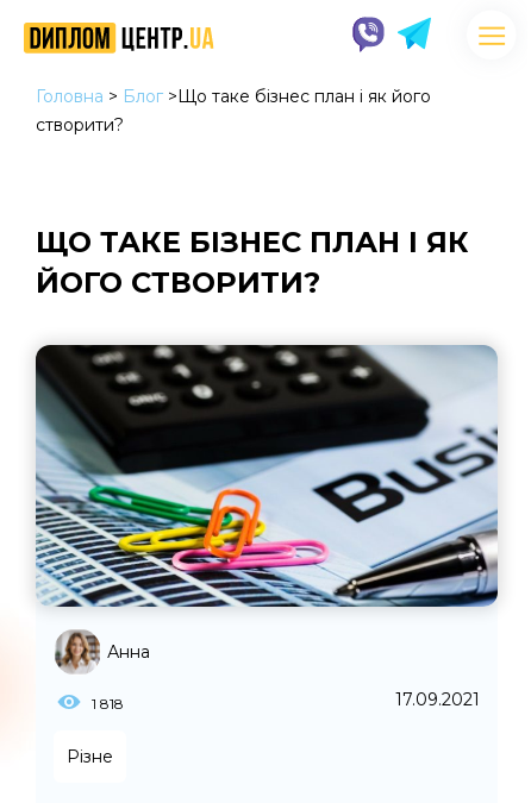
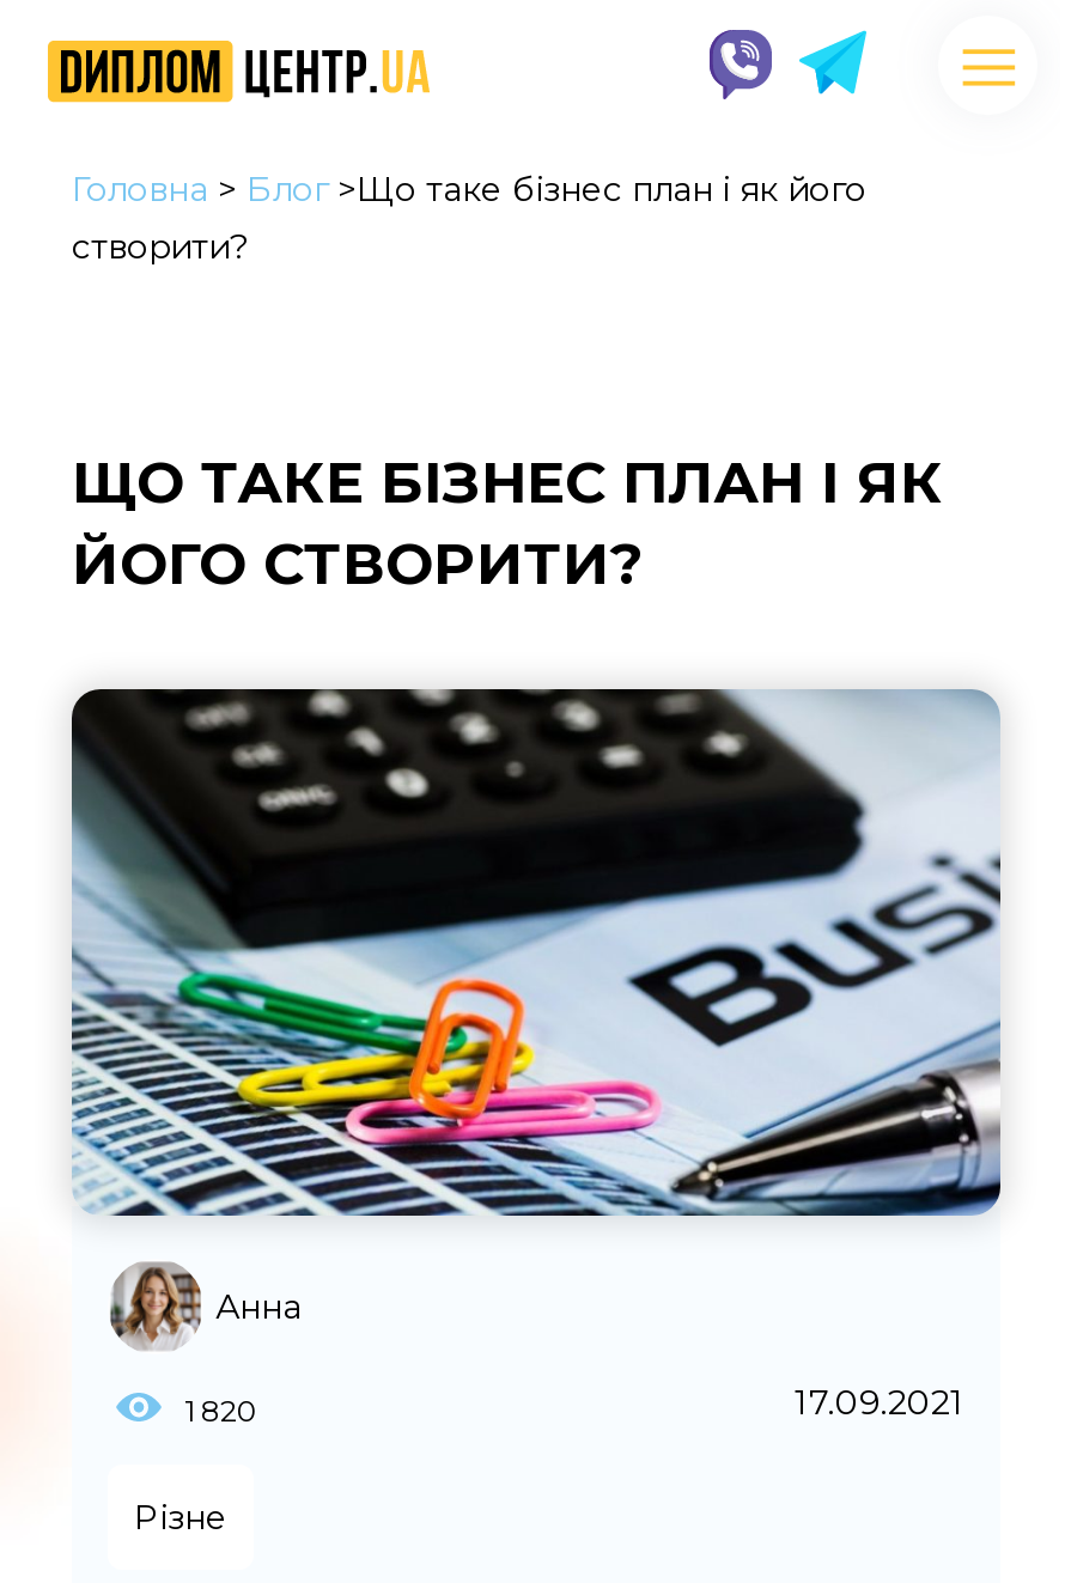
[88,695,124,712] 1 818 -> [177,1392,258,1428] 1 820

